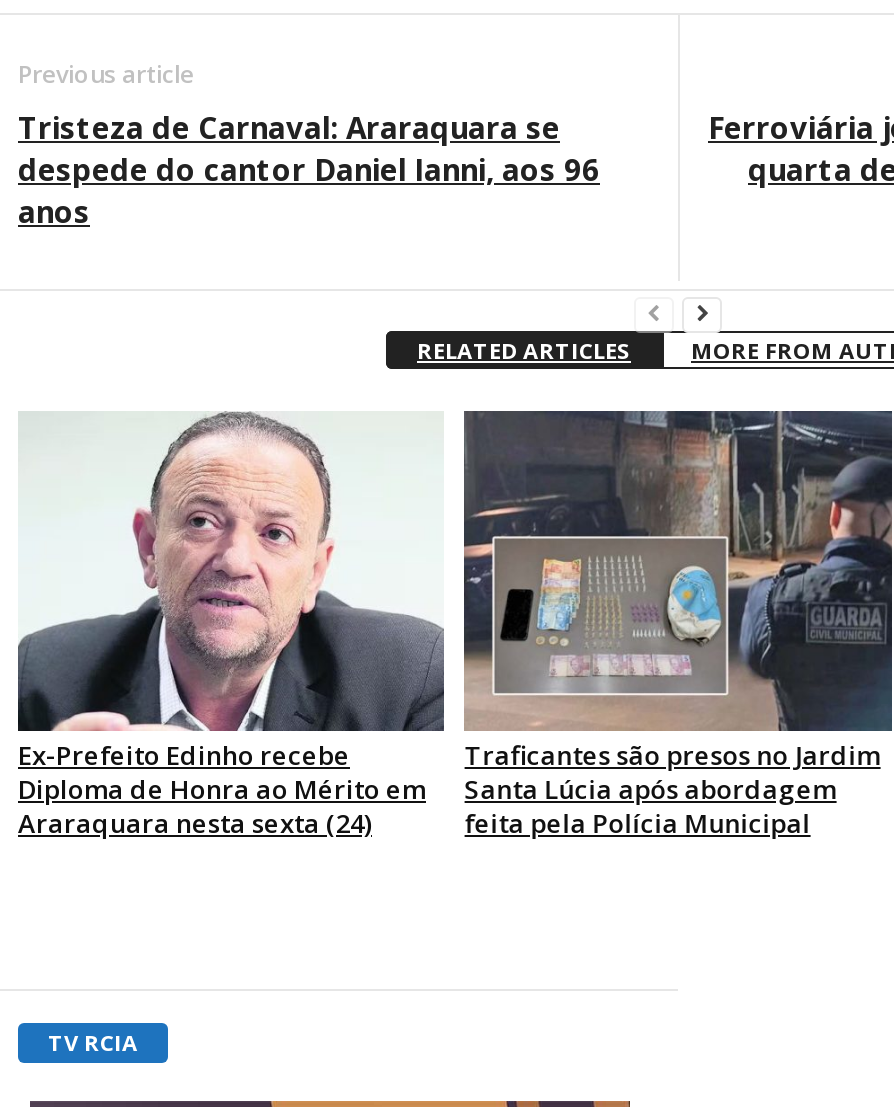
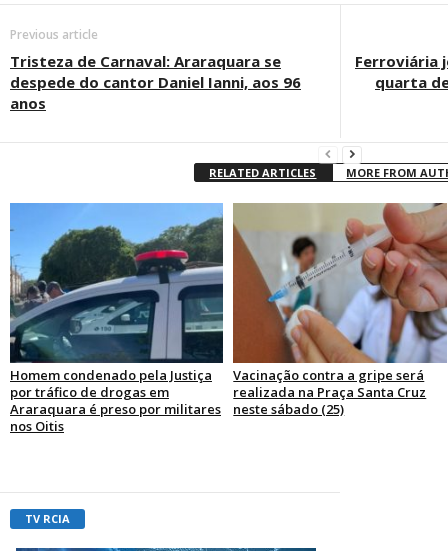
[18,411,444,840] [image] | Ex-Prefeito Edinho recebe | Diploma de Honra ao Mérito em | Araraquara nesta sexta (24) -> [9,203,224,434] [image] | Homem condenado pela Justiça | por tráfico de drogas em | Araraquara é preso por militares | nos Oitis
[462,409,888,840] [image] | Traficantes são presos no Jardim | Santa Lúcia após abordagem | feita pela Polícia Municipal -> [233,202,445,417] [image] | Vacinação contra a gripe será | realizada na Praça Santa Cruz | neste sábado (25)

